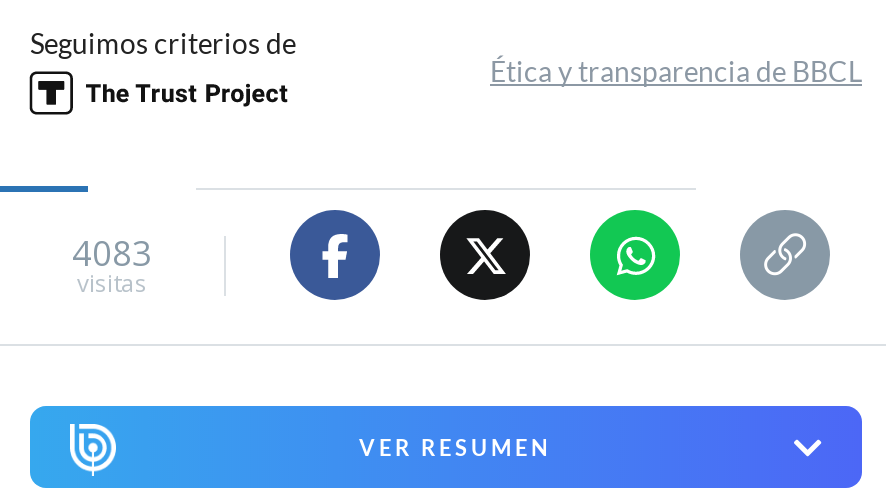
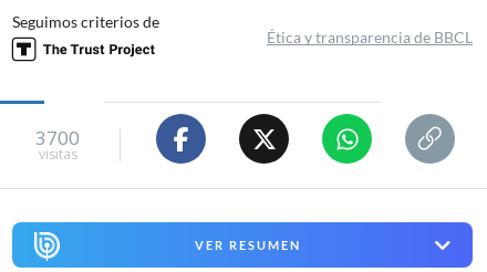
[72,230,152,276] 4083 -> [35,125,80,150] 3700

